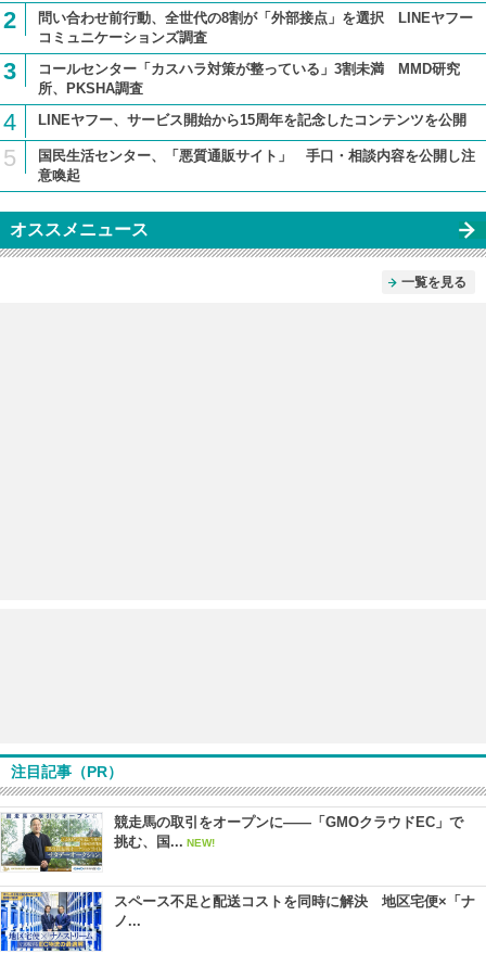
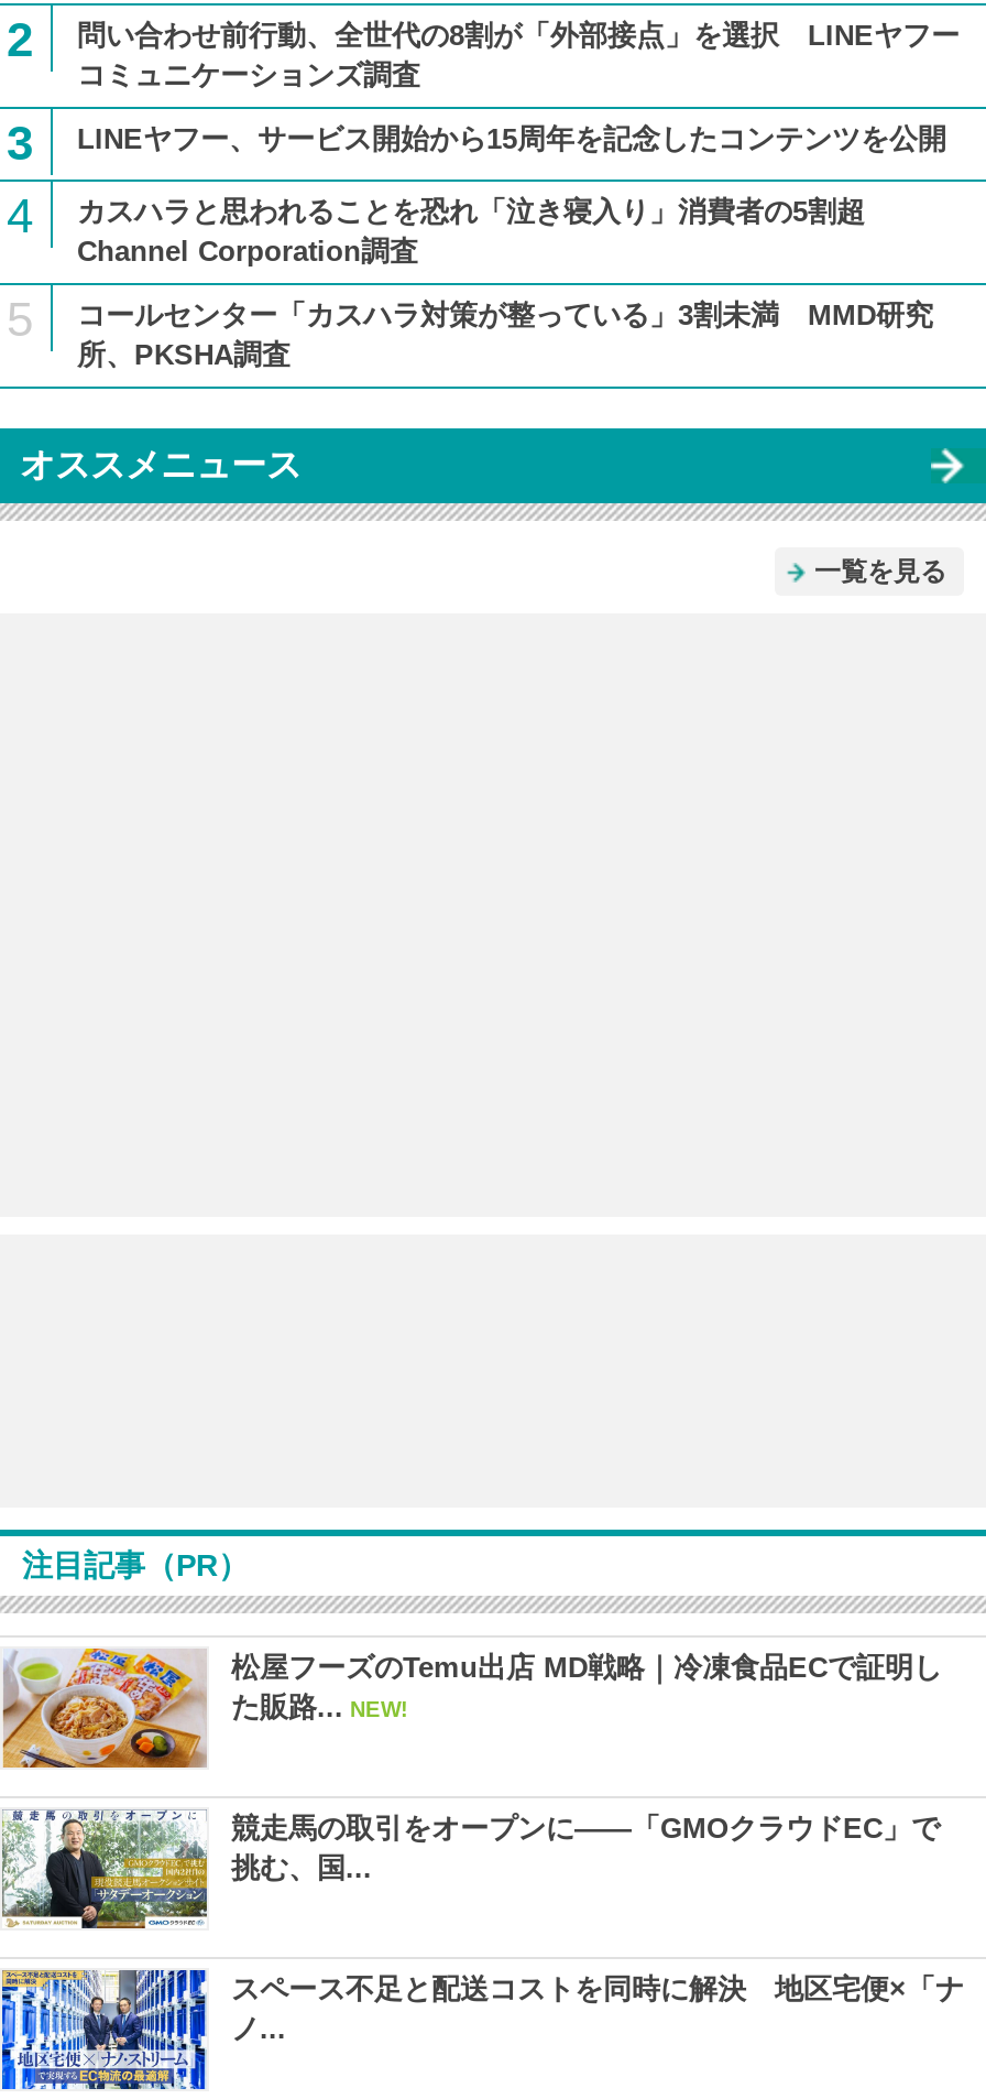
none -> [77,195,894,268] カスハラと思われることを恐れ「泣き寝入り」消費者の5割超 | Channel Corporation調査
moved [3,109,466,171] -> [7,122,946,347]: 4 | LINEヤフー、サービス開始から15周年を記念したコンテンツを公開 | 5
[38,148,475,183] 国民生活センター、「悪質通販サイト」 手口・相談内容を公開し注 | 意喚起 -> none
none -> [7,1646,942,1770] [image] | 松屋フーズのTemu出店 MD戦略｜冷凍食品ECで証明し | た販路... NEW!
[114,834,215,850] 挑む、国... NEW! -> [231,1851,372,1884] 挑む、国...

